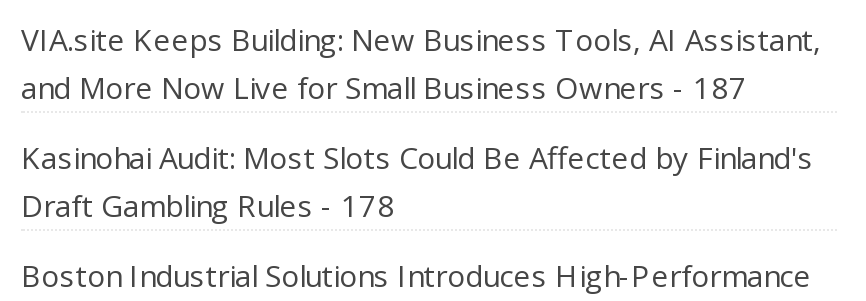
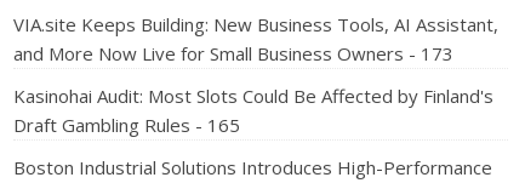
[21,67,747,107] and More Now Live for Small Business Owners - 187 -> [13,41,453,65] and More Now Live for Small Business Owners - 173
[21,185,395,225] Draft Gambling Rules - 178 -> [13,113,240,137] Draft Gambling Rules - 165

